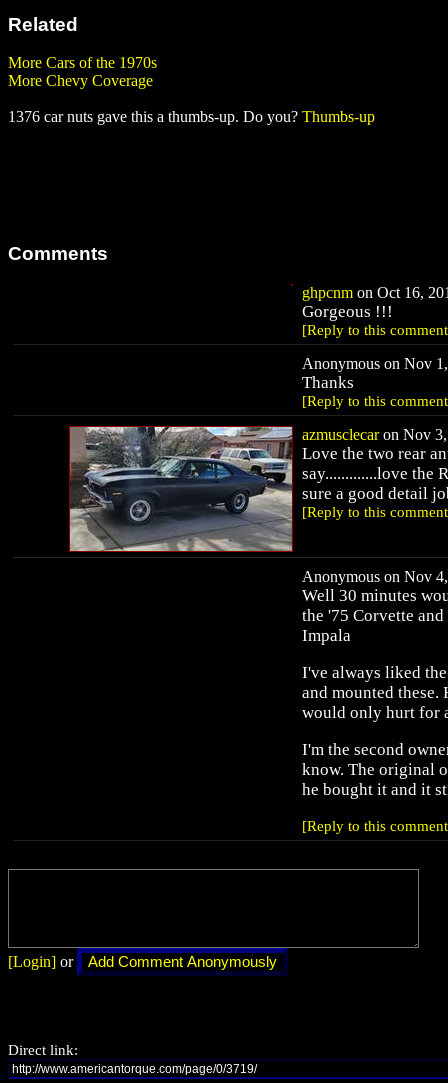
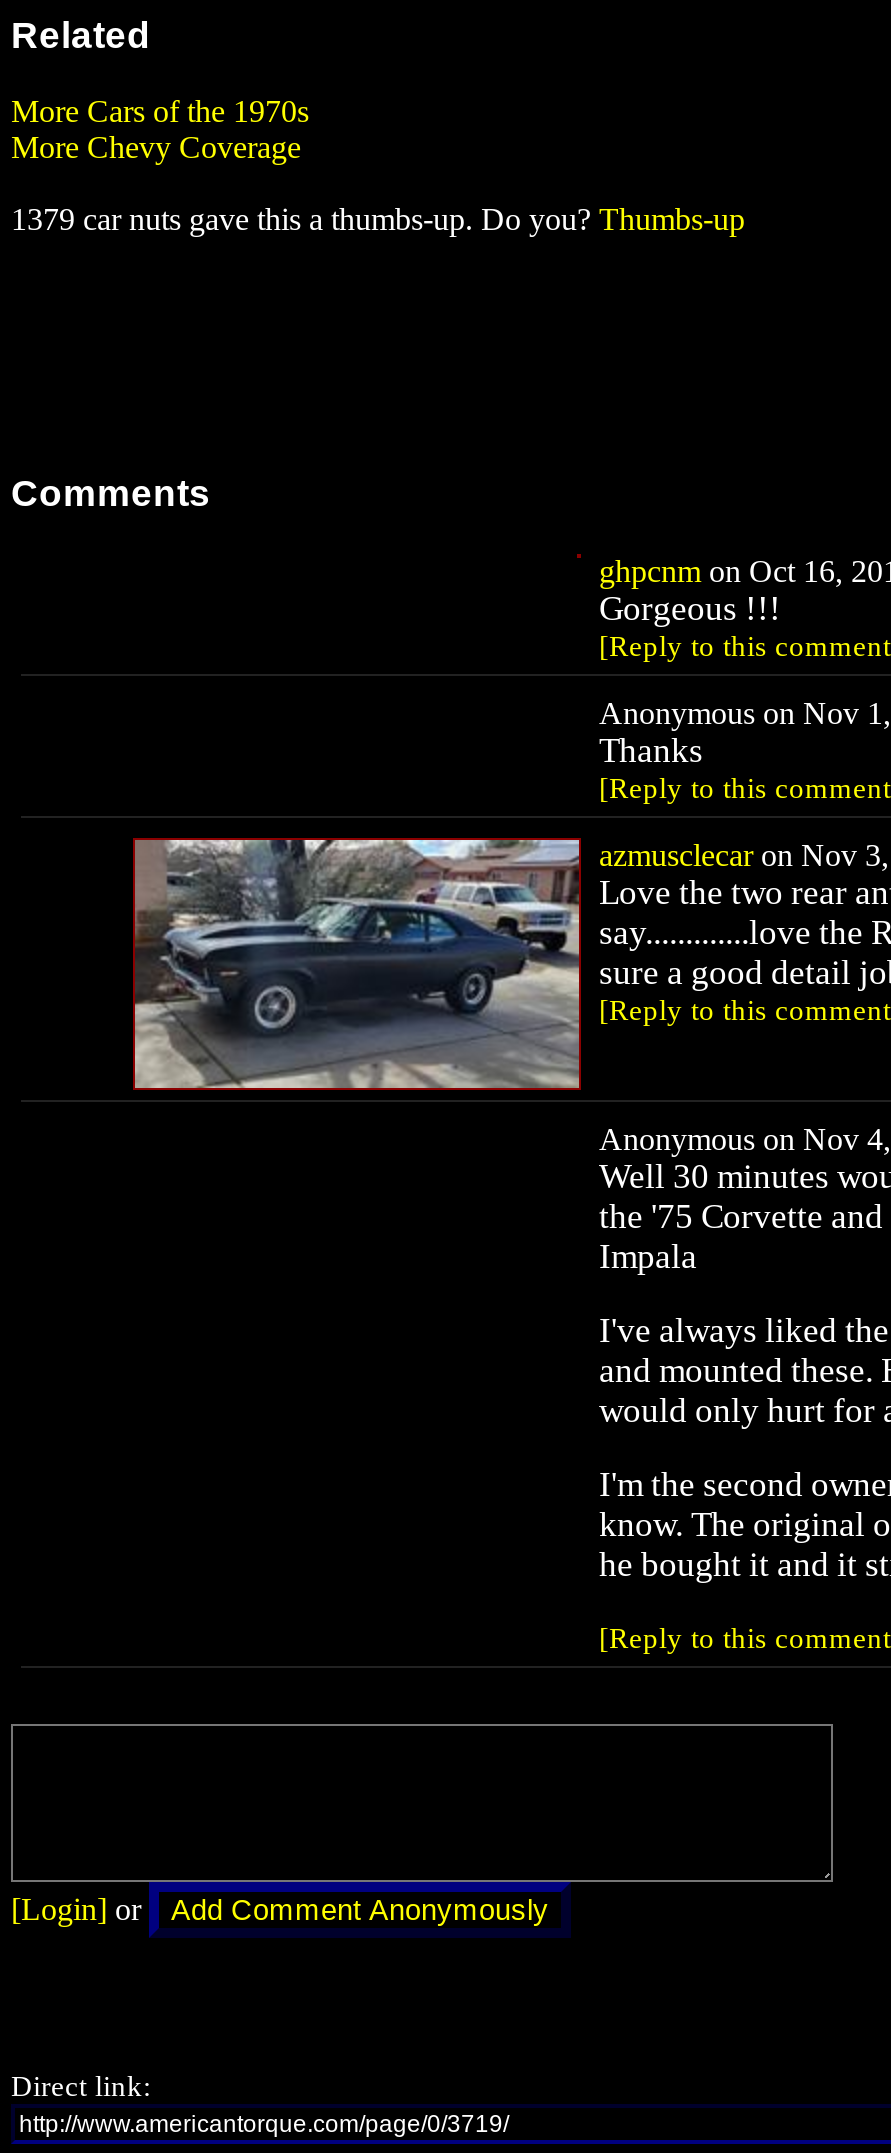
[8,108,375,125] 1376 car nuts gave this a thumbs-up. Do you? Thumbs-up -> [11,202,745,236] 1379 car nuts gave this a thumbs-up. Do you? Thumbs-up

